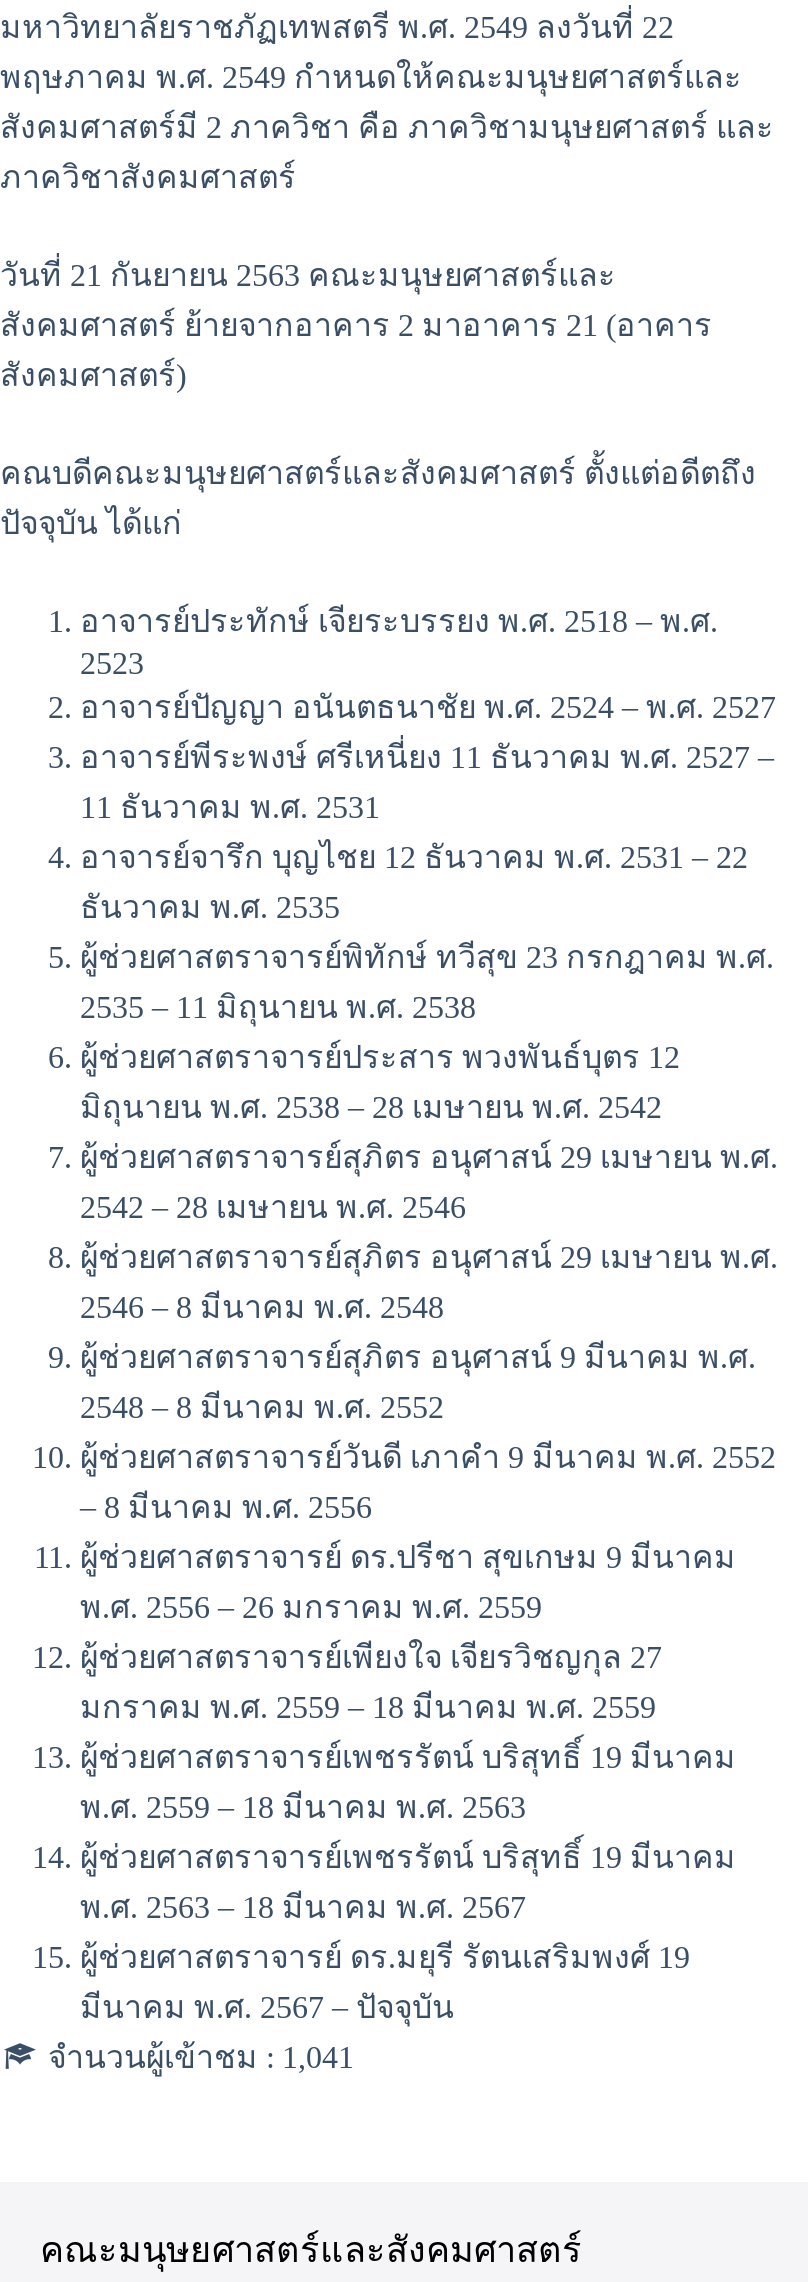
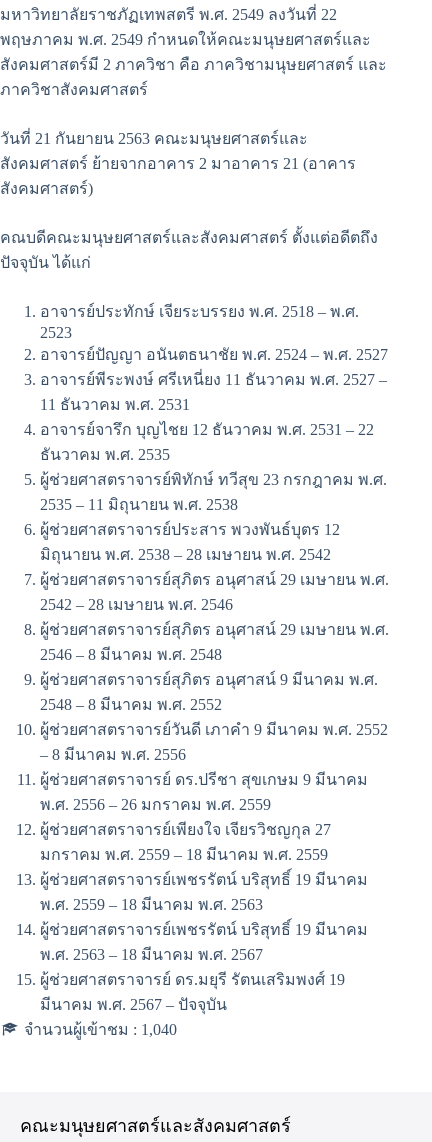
[48,2039,354,2073] จำนวนผู้เข้าชม : 1,041 -> [24,1021,177,1038] จำนวนผู้เข้าชม : 1,040

